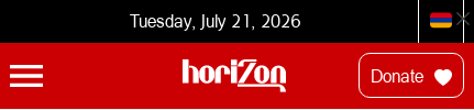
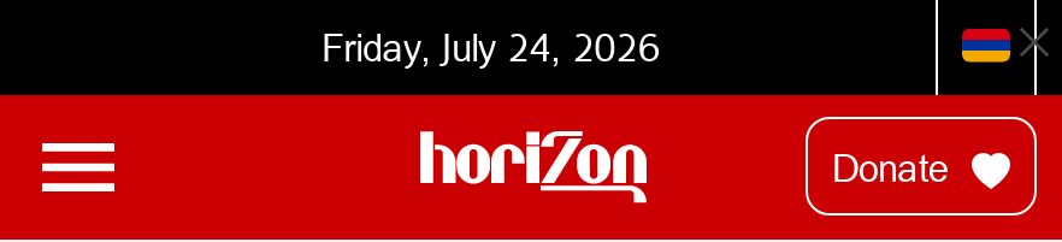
[129,9,300,30] Tuesday, July 21, 2026 -> [322,22,659,67] Friday, July 24, 2026

